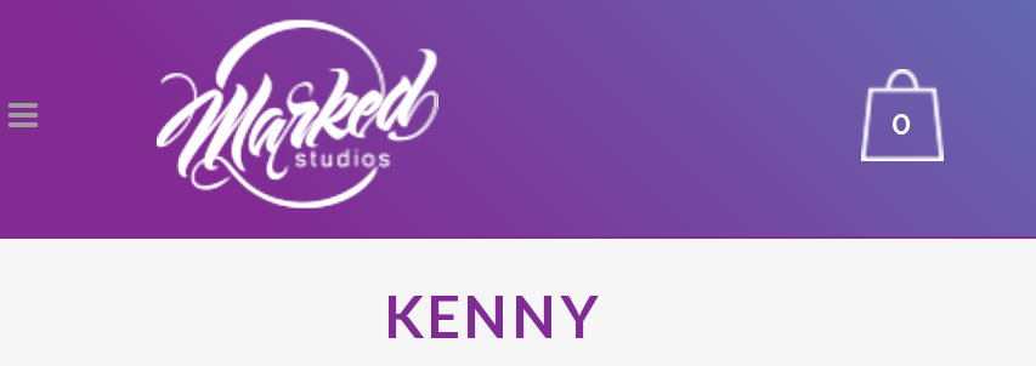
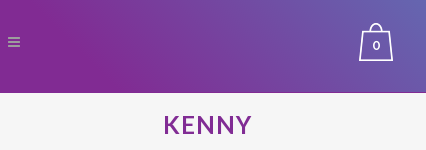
[154,18,441,212] [image] -> none

